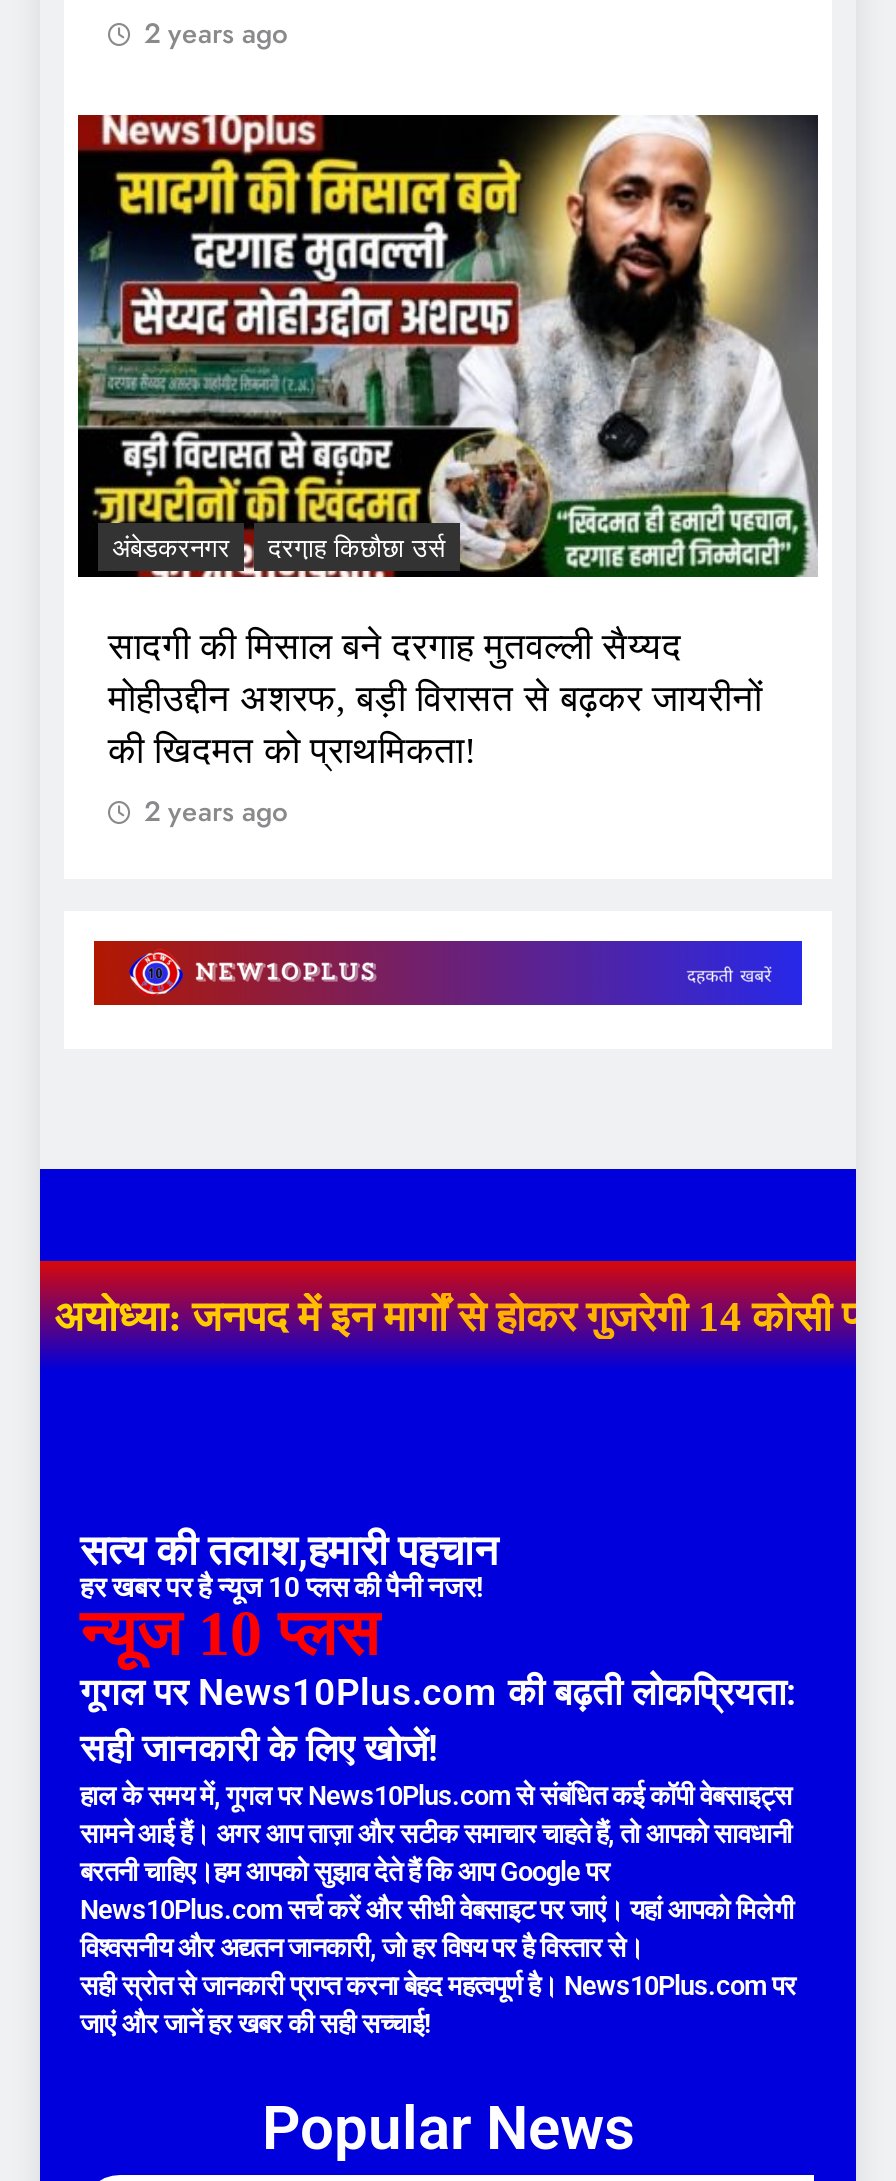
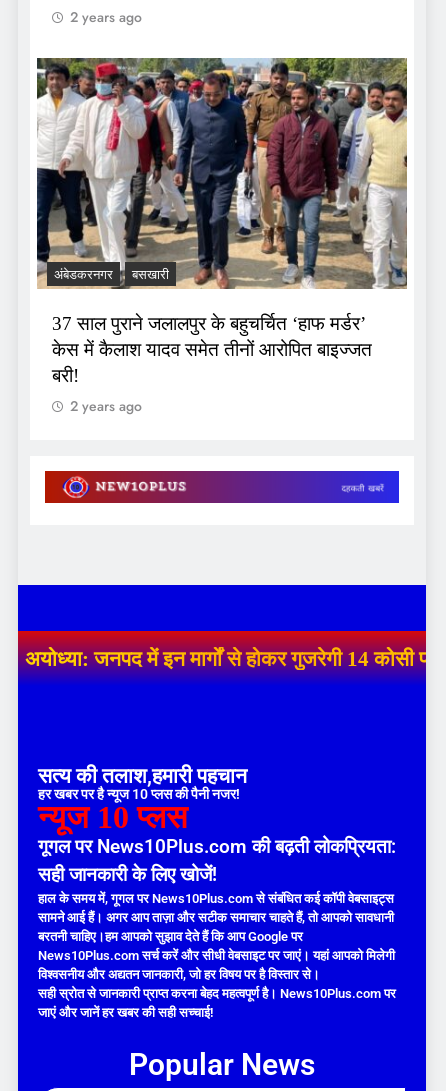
[76,113,820,579] [image] | दरगा़ह किछौछा उर्स -> [36,57,408,290] [image] | बसखारी
[108,625,762,771] सादगी की मिसाल बने दरगाह मुतवल्ली सैय्यद | मोहीउद्दीन अशरफ, बड़ी विरासत से बढ़कर जायरीनों | की खिदमत को प्राथमिकता! -> [52,313,372,386] 37 साल पुराने जलालपुर के बहुचर्चित ‘हाफ मर्डर’ | केस में कैलाश यादव समेत तीनों आरोपित बाइज्जत | बरी!

